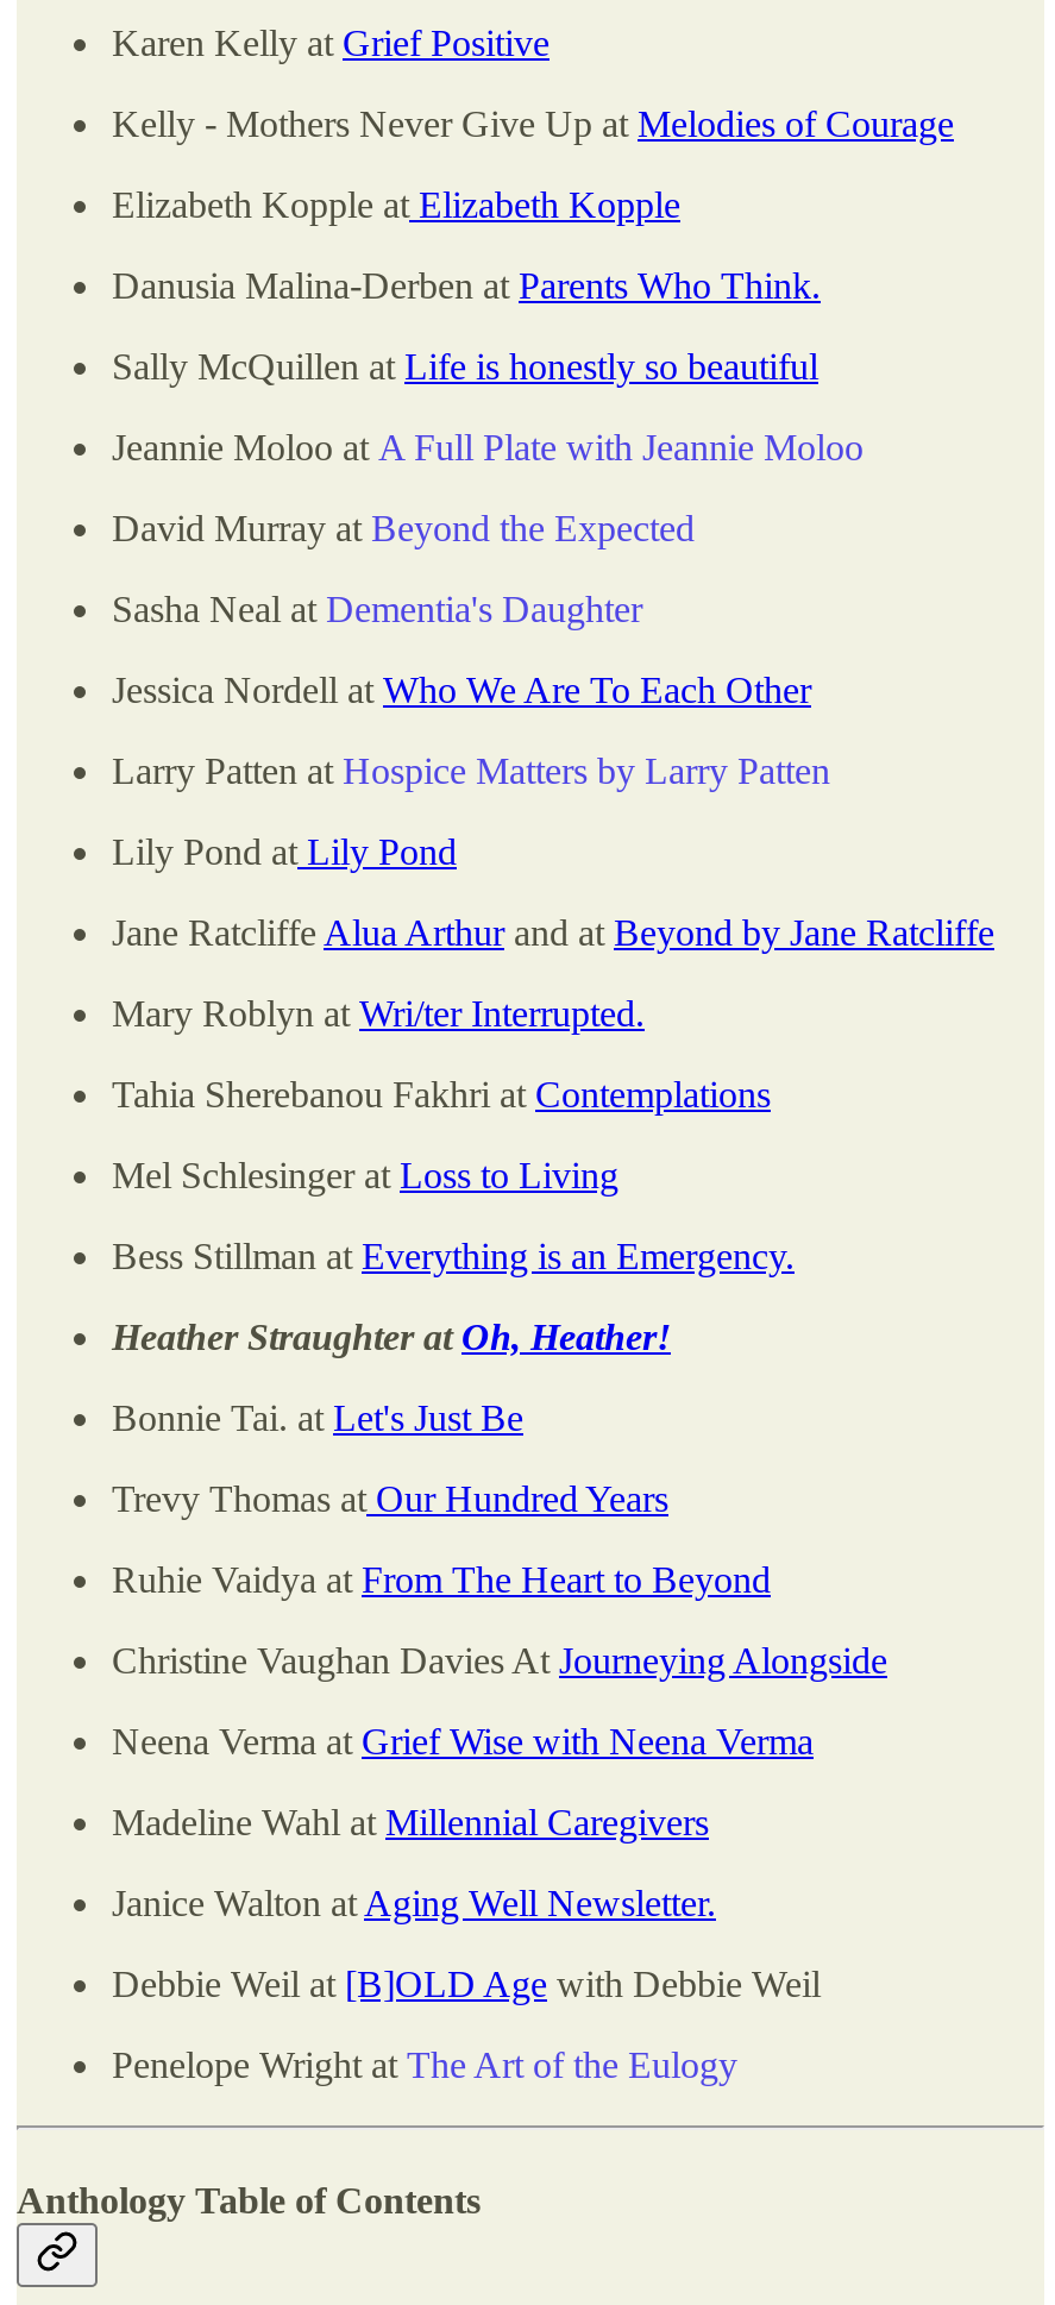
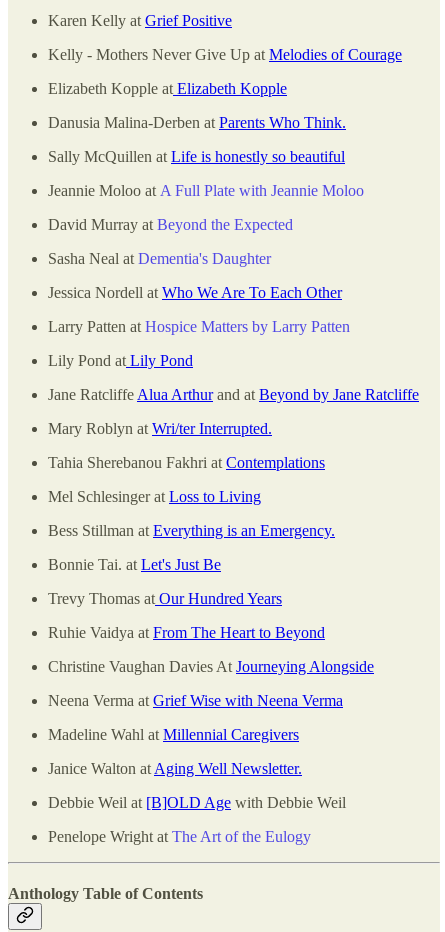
[112,1315,671,1356] Heather Straughter at Oh, Heather! -> none

